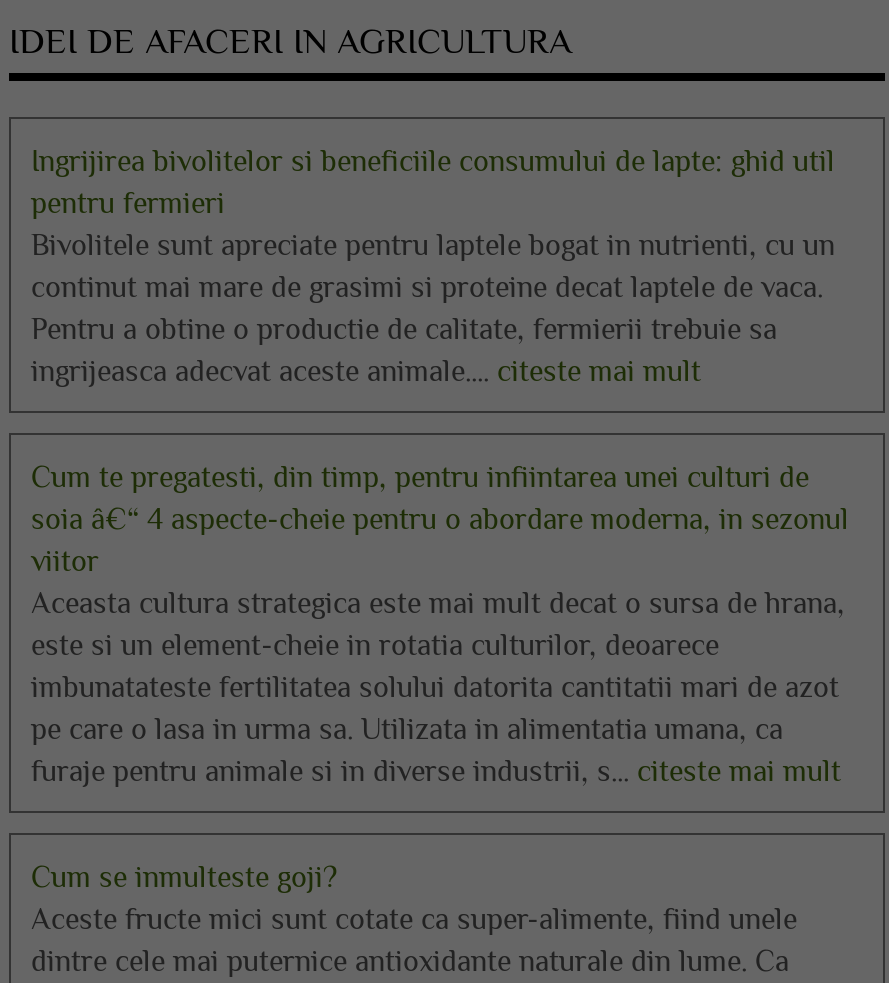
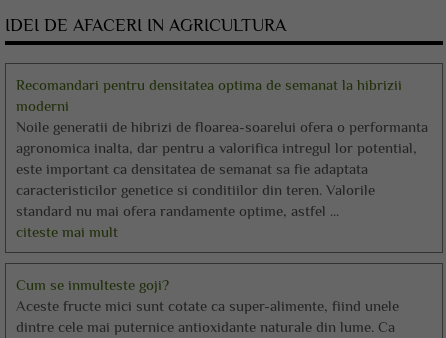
[31,144,849,788] Ingrijirea bivolitelor si beneficiile consumului de lapte: ghid util | pentru fermieri | Bivolitele sunt apreciate pentru laptele bogat in nutrienti, cu un | continut mai mare de grasimi si proteine decat laptele de vaca. | Pentru a obtine o productie de calitate, fermierii trebuie sa | ingrijeasca adecvat aceste animale.... citeste mai mult | Cum te pregatesti, din timp, pentru infiintarea unei culturi de | soia â€“ 4 aspecte-cheie pentru o abordare moderna, in sezonul | viitor | Aceasta cultura strategica este mai mult decat o sursa de hrana, | este si un element-cheie in rotatia culturilor, deoarece | imbunatateste fertilitatea solului datorita cantitatii mari de azot | pe care o lasa in urma sa. Utilizata in alimentatia umana, ca | furaje pentru animale si in diverse industrii, s... citeste mai mult -> [16,76,428,240] Recomandari pentru densitatea optima de semanat la hibrizii | moderni | Noile generatii de hibrizi de floarea-soarelui ofera o performanta | agronomica inalta, dar pentru a valorifica intregul lor potential, | este important ca densitatea de semanat sa fie adaptata | caracteristicilor genetice si conditiilor din teren. Valorile | standard nu mai ofera randamente optime, astfel ... | citeste mai mult

